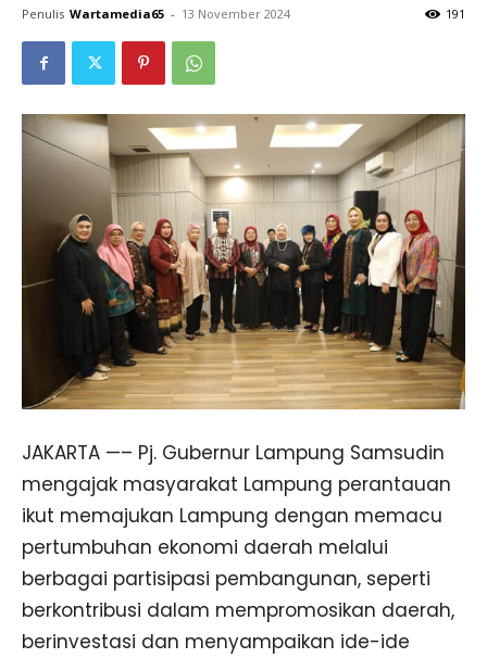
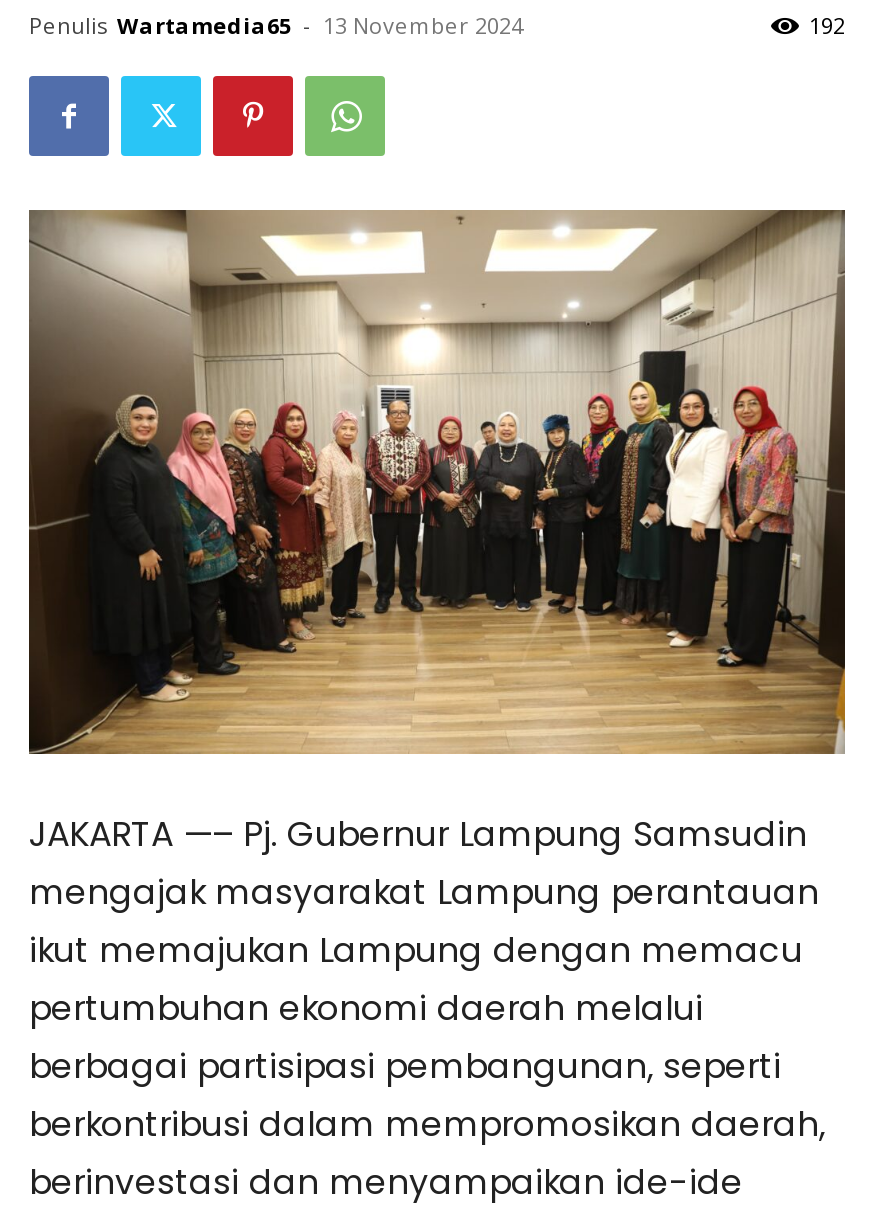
[446,5,465,22] 191 -> [809,10,845,40] 192

